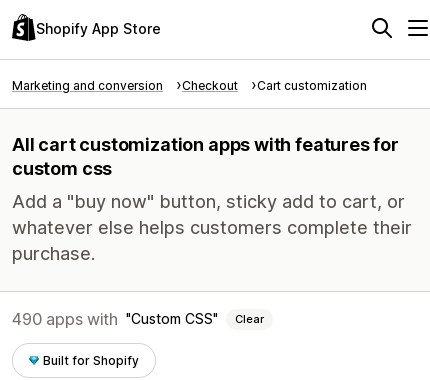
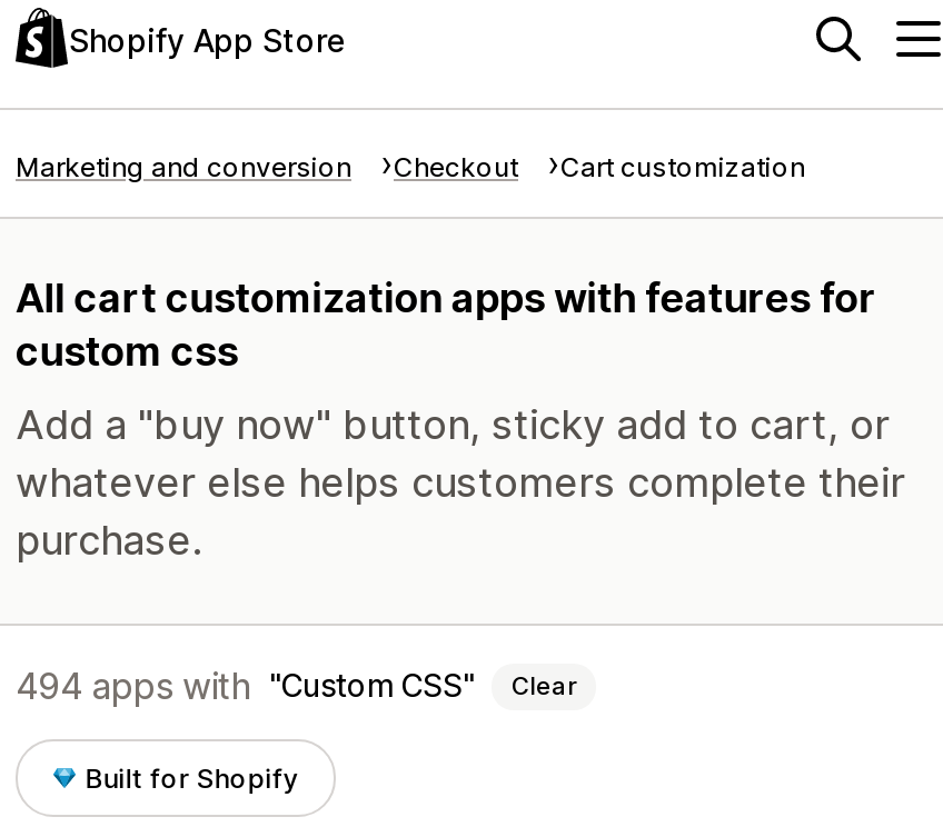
[12,309,264,329] 490 apps with Custom CSS Clear -> [16,664,576,708] 494 apps with Custom CSS Clear

